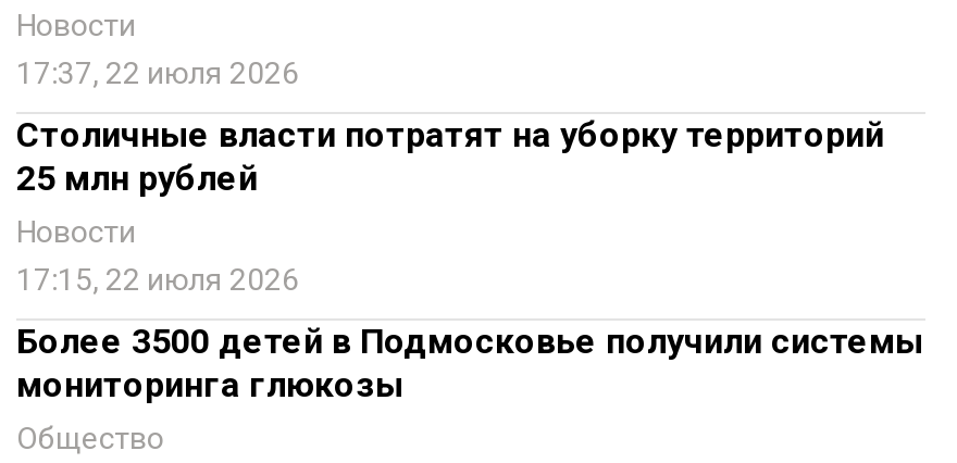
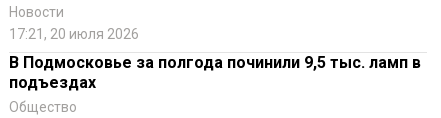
[16,56,923,406] 17:37, 22 июля 2026 | Столичные власти потратят на уборку территорий | 25 млн рублей | Новости | 17:15, 22 июля 2026 | Более 3500 детей в Подмосковье получили системы | мониторинга глюкозы -> [9,26,421,92] 17:21, 20 июля 2026 | В Подмосковье за полгода починили 9,5 тыс. ламп в | подъездах

